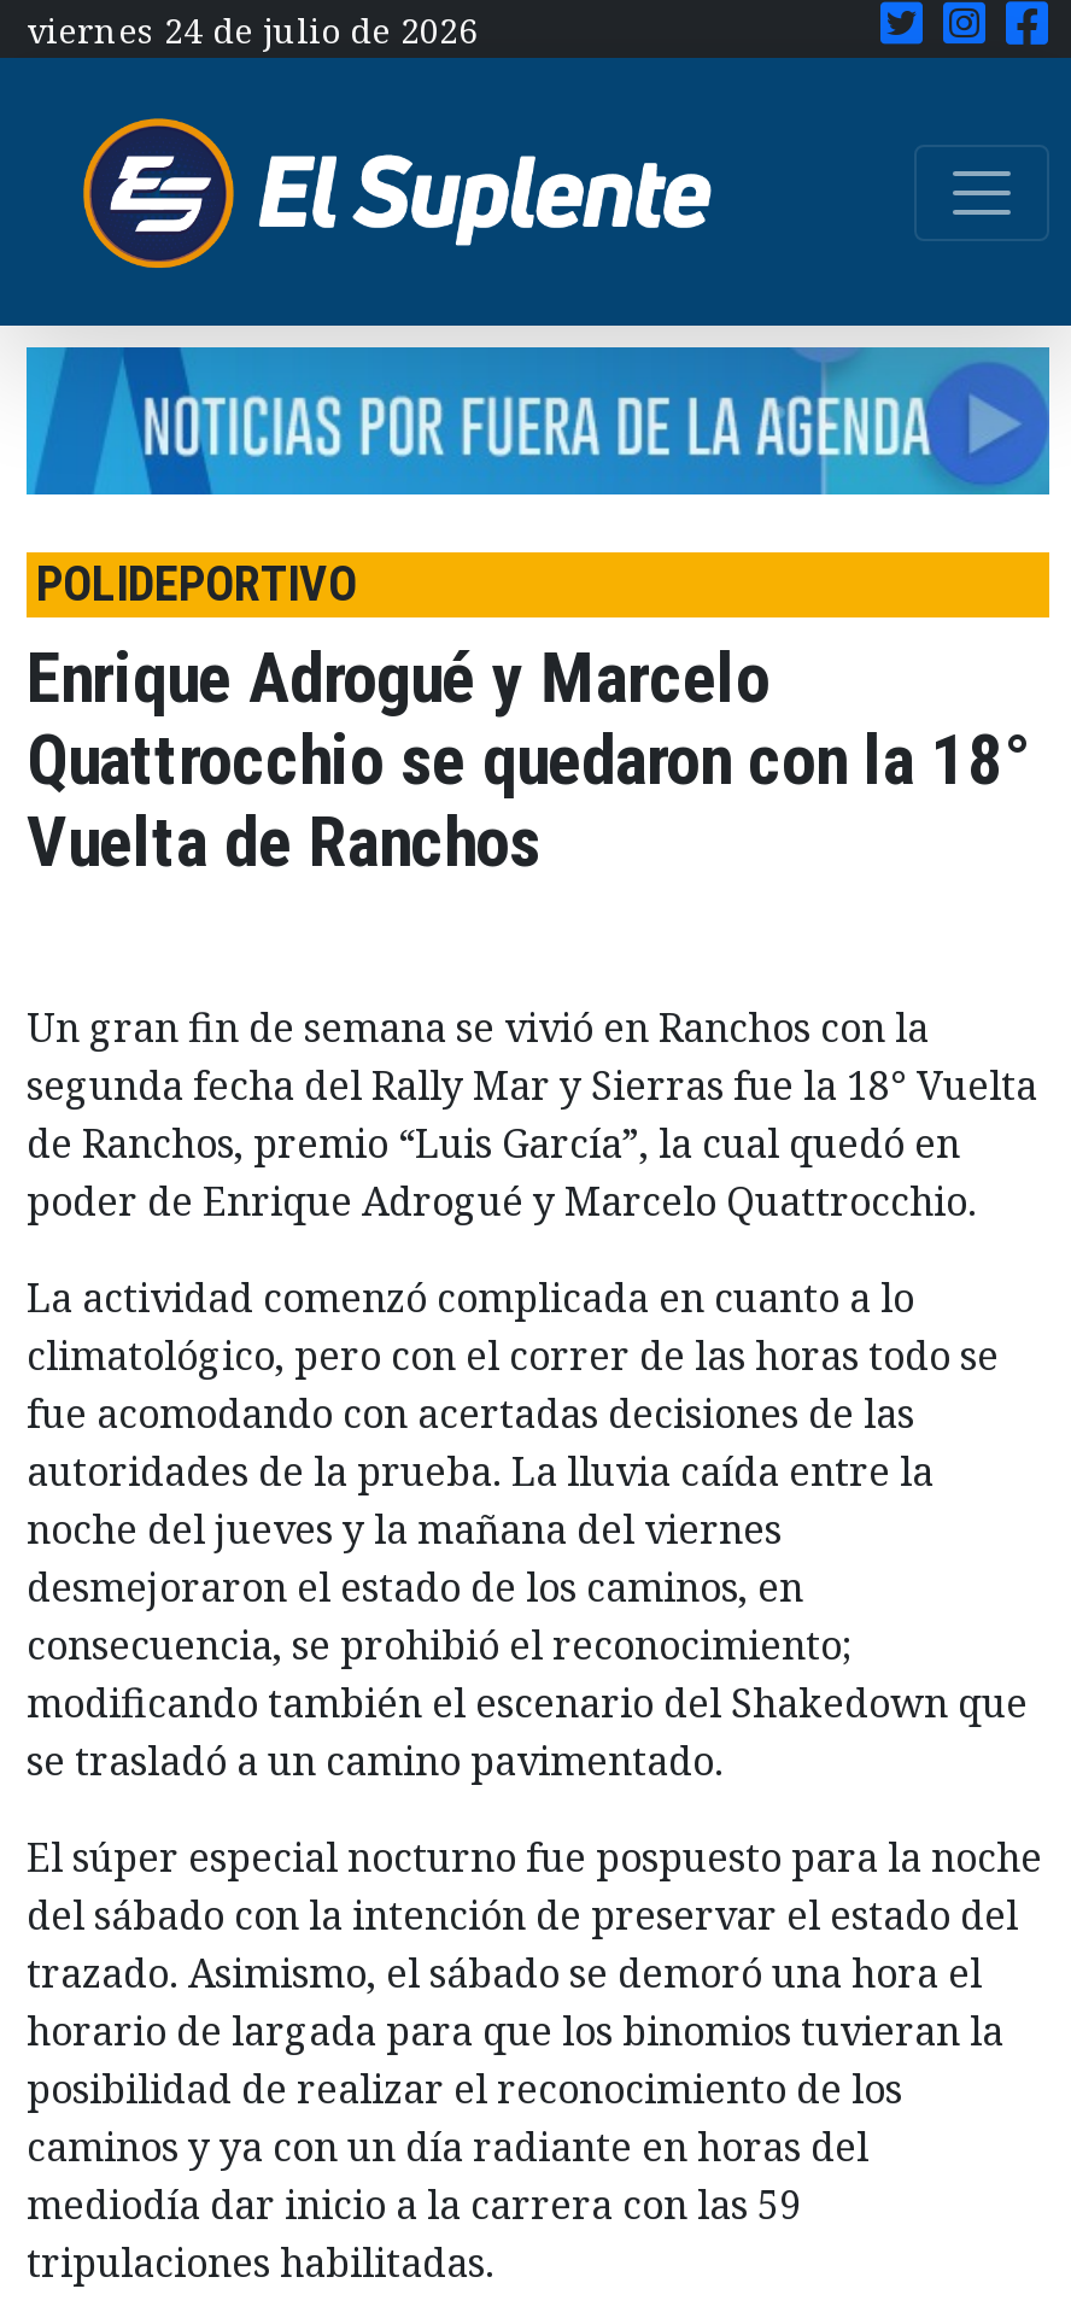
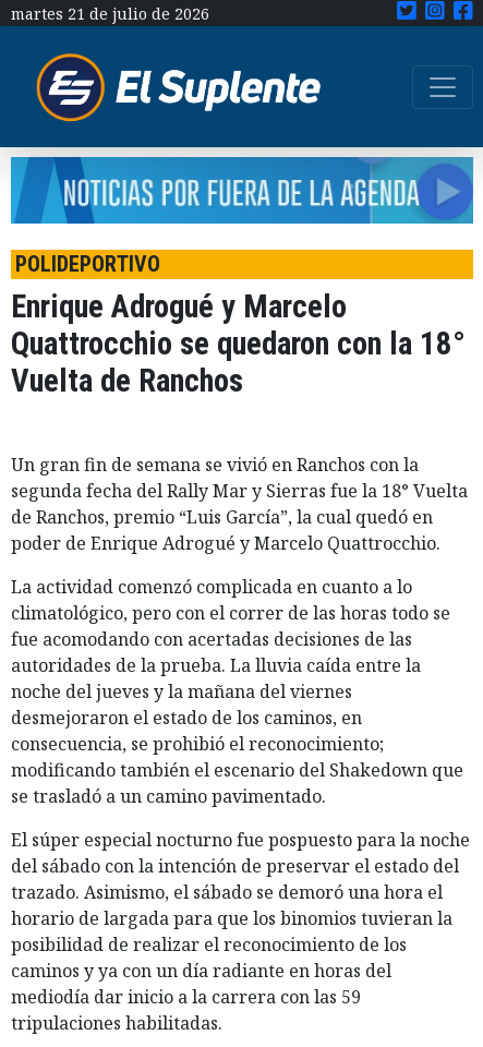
[27,7,478,53] viernes 24 de julio de 2026 -> [11,3,209,24] martes 21 de julio de 2026

